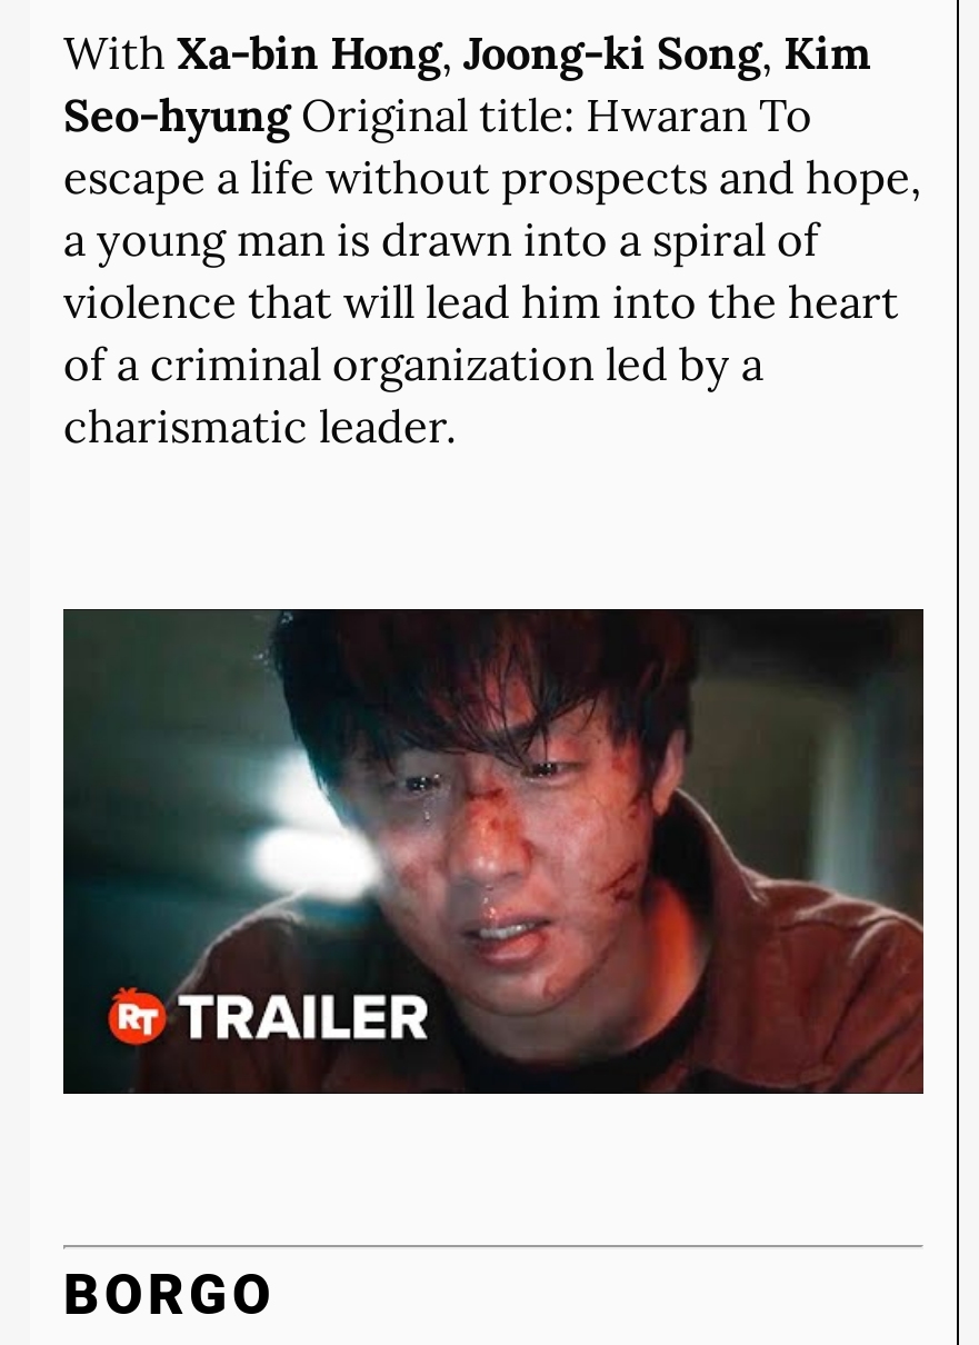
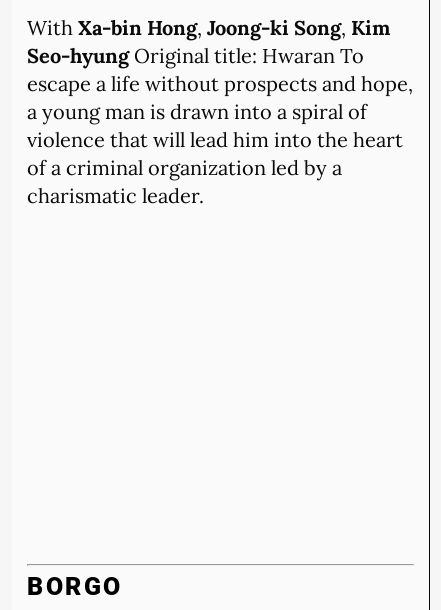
[61,607,926,1096] [image] -> none

